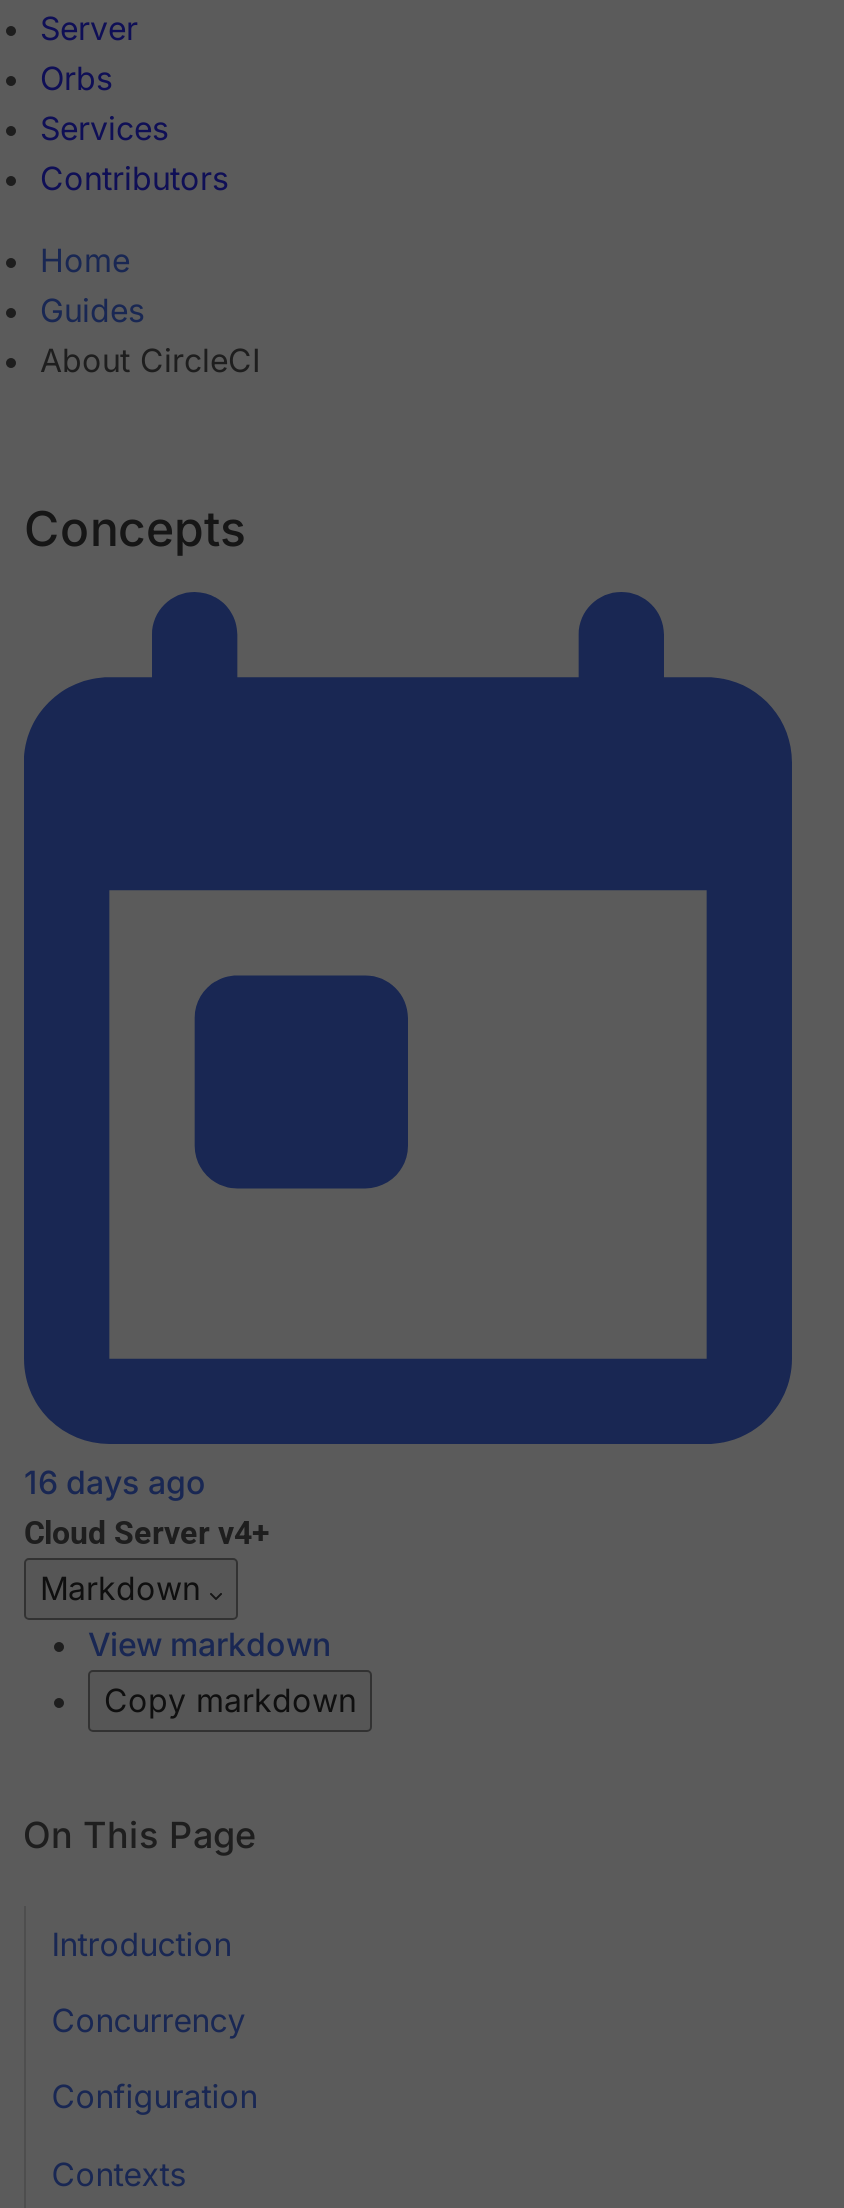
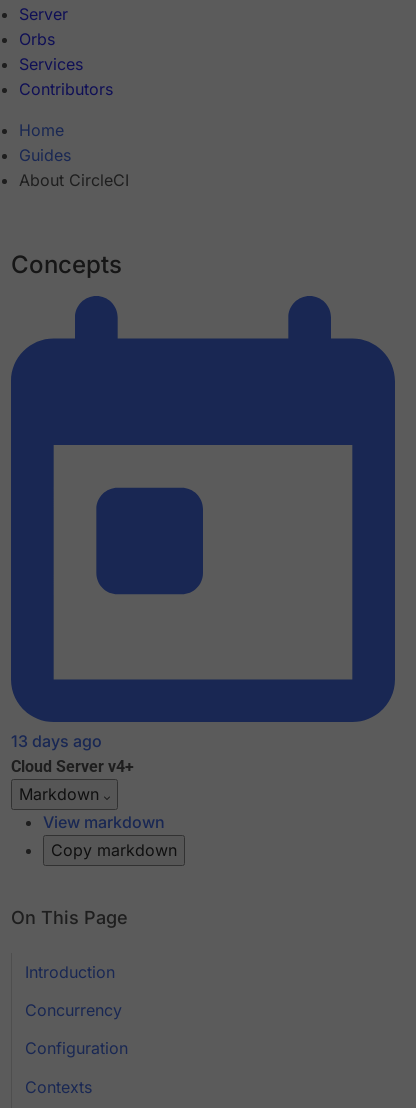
[24,1463,206,1503] 16 days ago -> [11,731,102,751] 13 days ago

